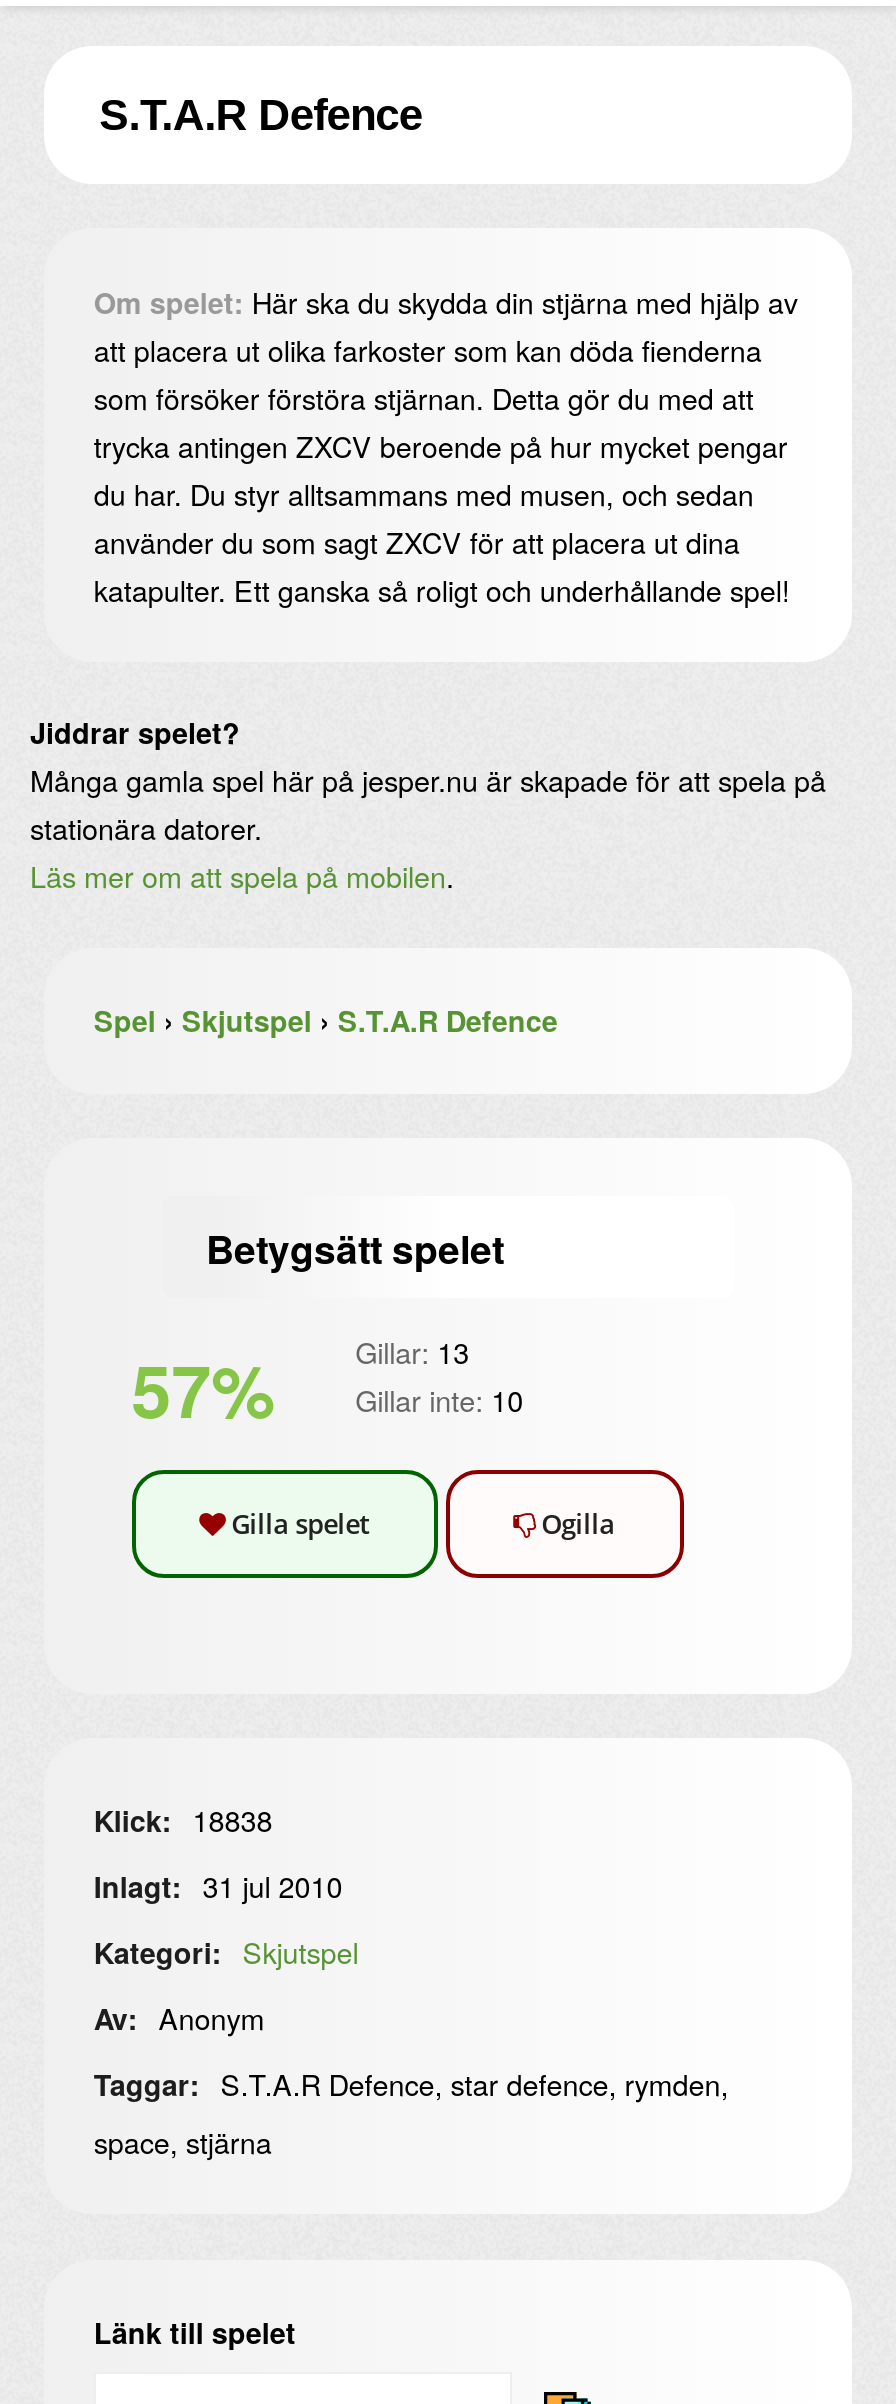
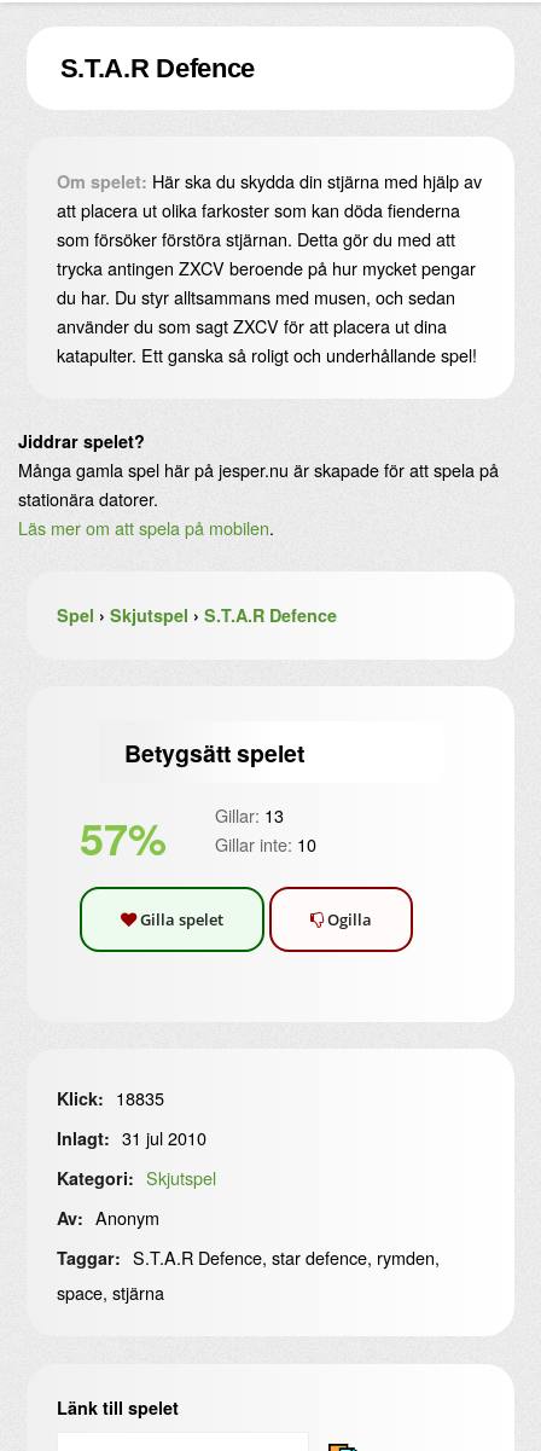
[94,1798,272,1840] Klick: 18838 -> [57,1085,164,1110] Klick: 18835

